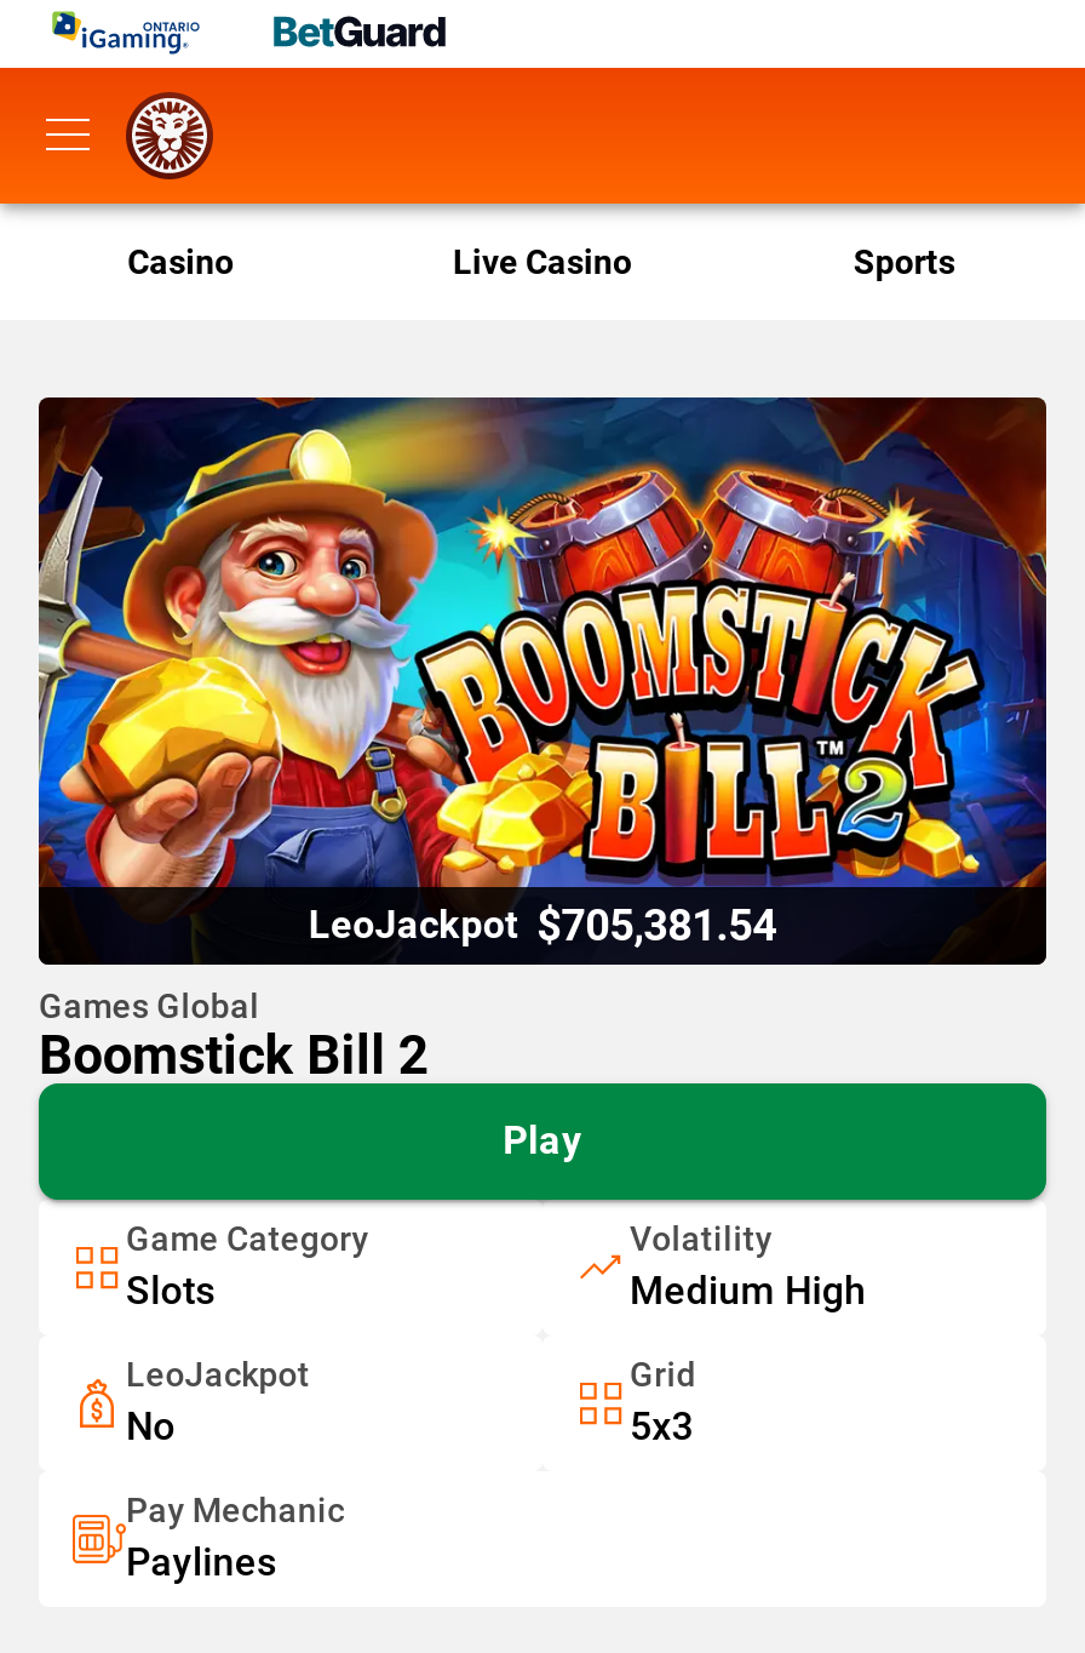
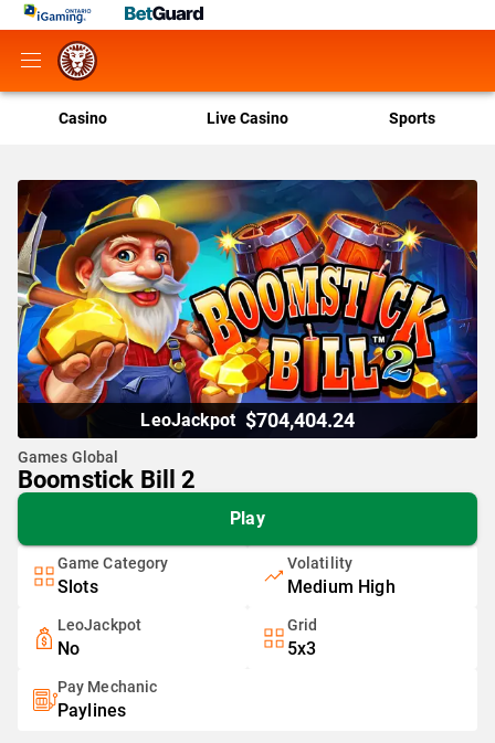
[309,899,776,950] LeoJackpot $705,381.54 -> [141,409,354,432] LeoJackpot $704,404.24

